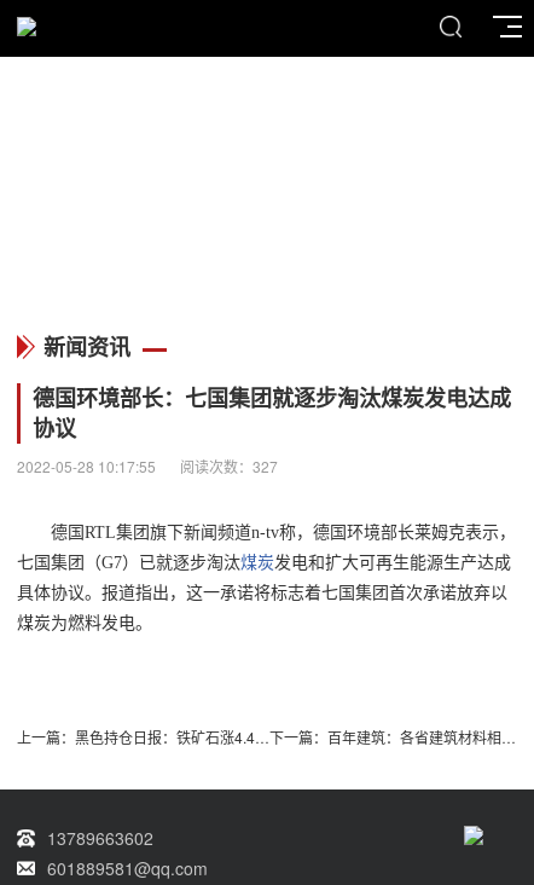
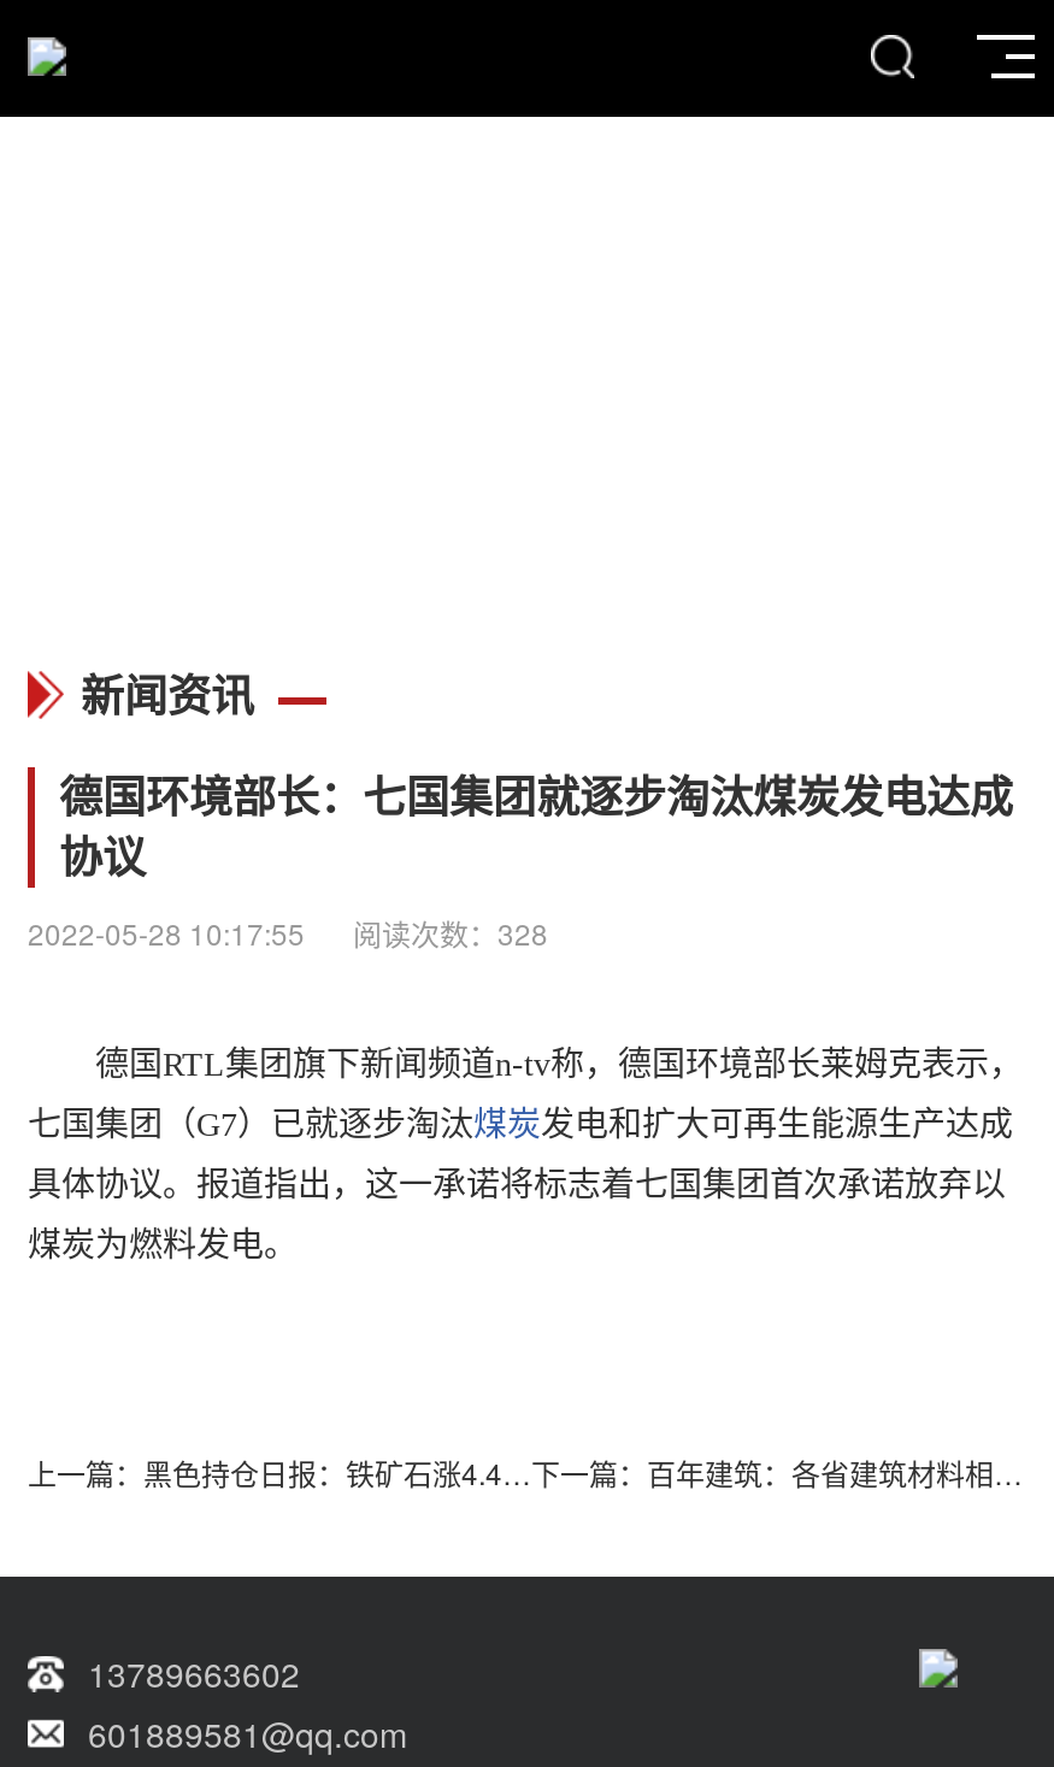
[17,456,278,476] 2022-05-28 10:17:55 阅读次数：327 -> [28,912,548,953] 2022-05-28 10:17:55 阅读次数：328

